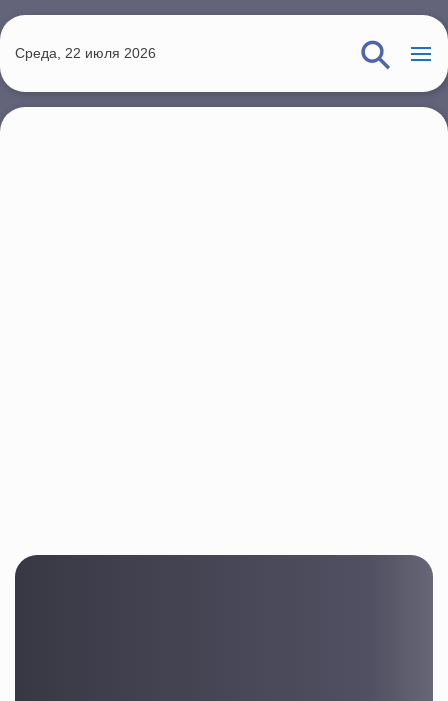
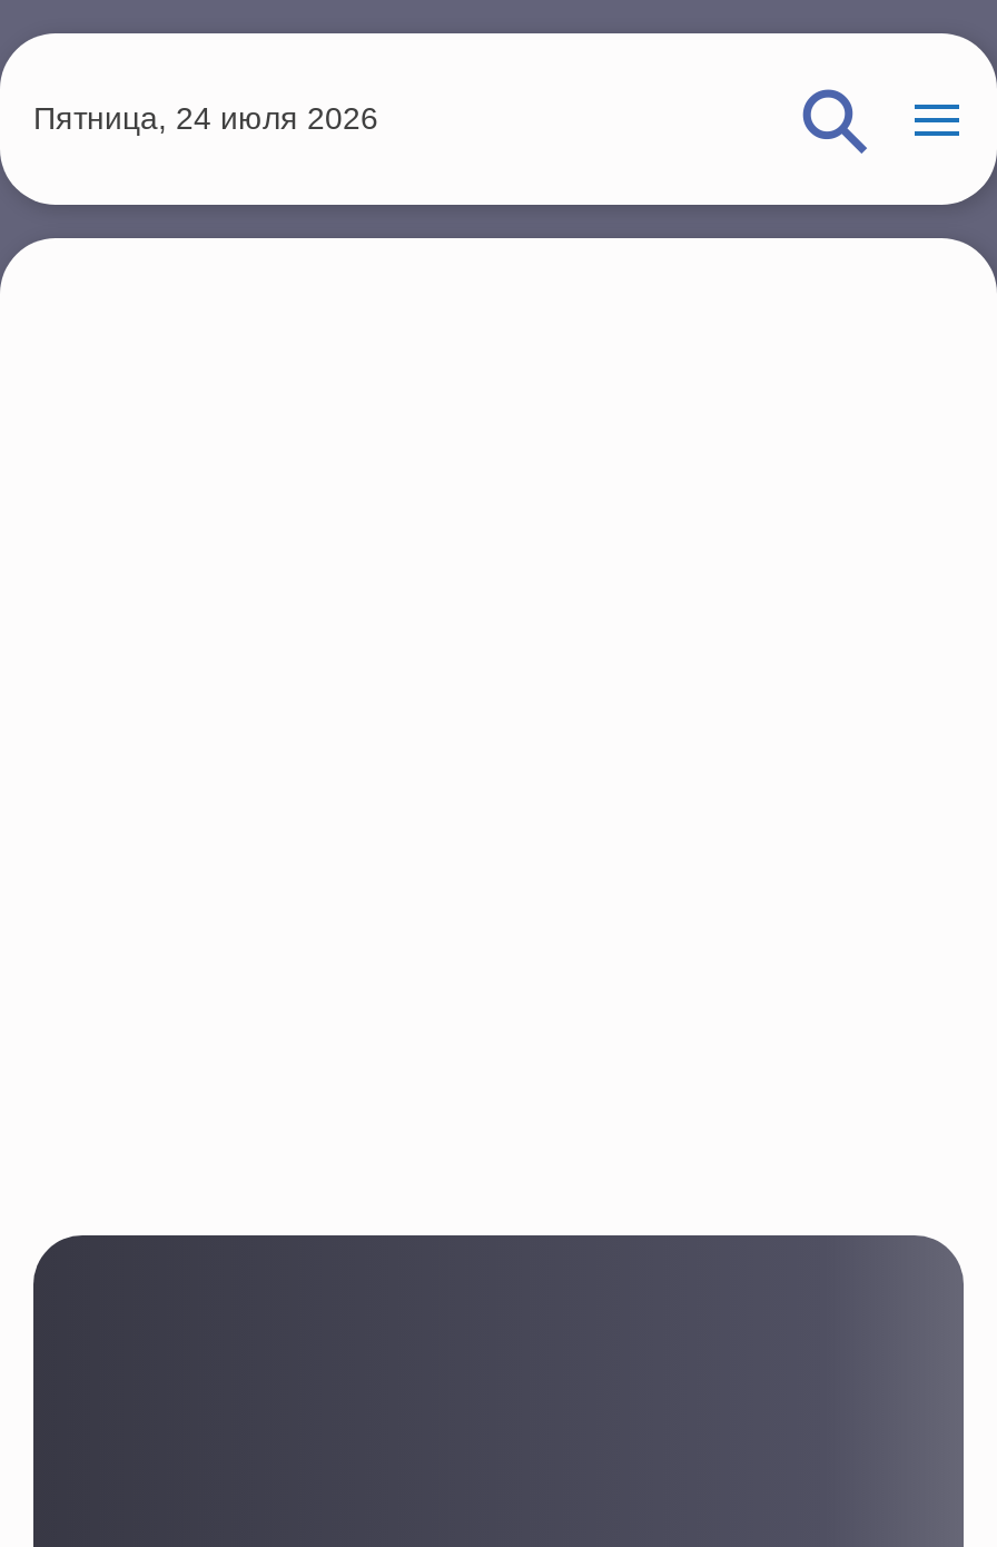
[15,45,156,61] Среда, 22 июля 2026 -> [33,100,378,136] Пятница, 24 июля 2026

